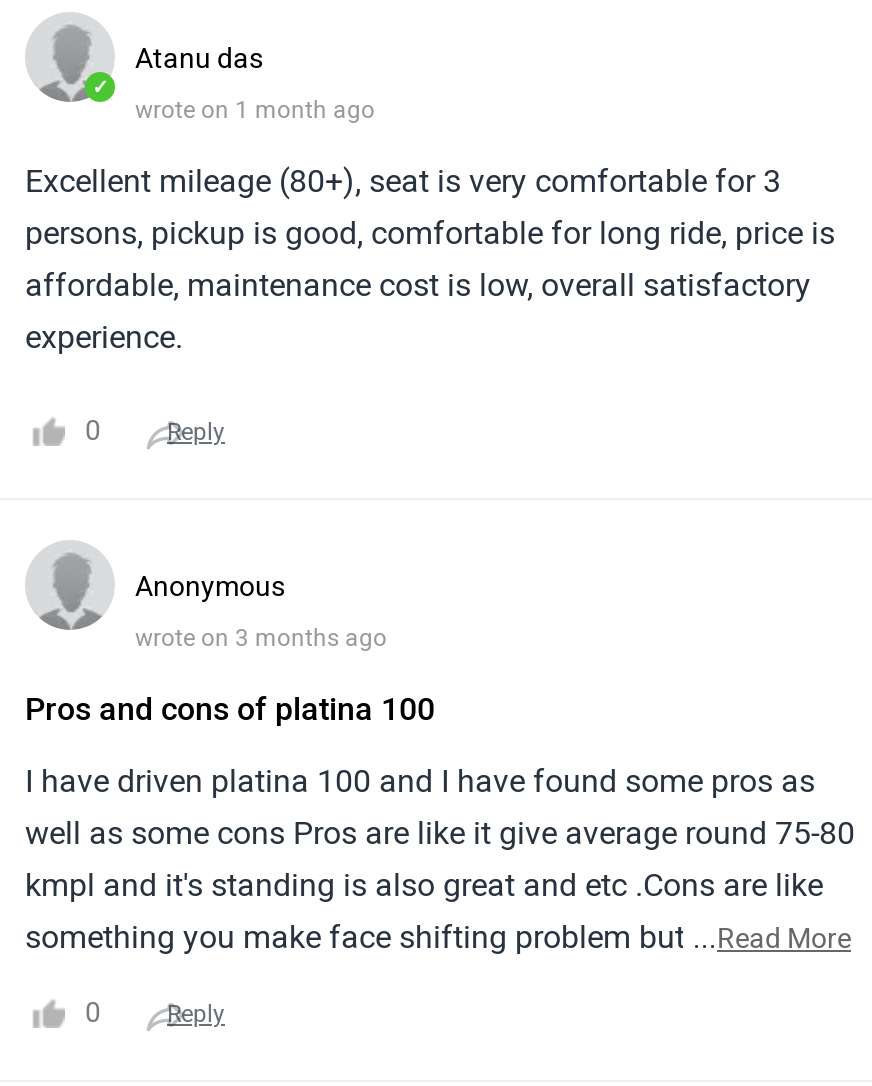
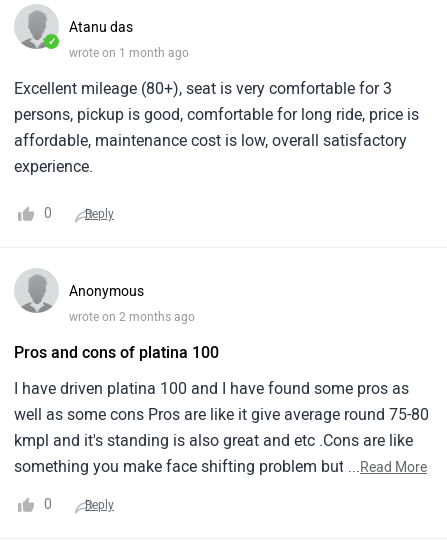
[135,624,387,652] wrote on 3 months ago -> [69,310,195,324] wrote on 2 months ago

